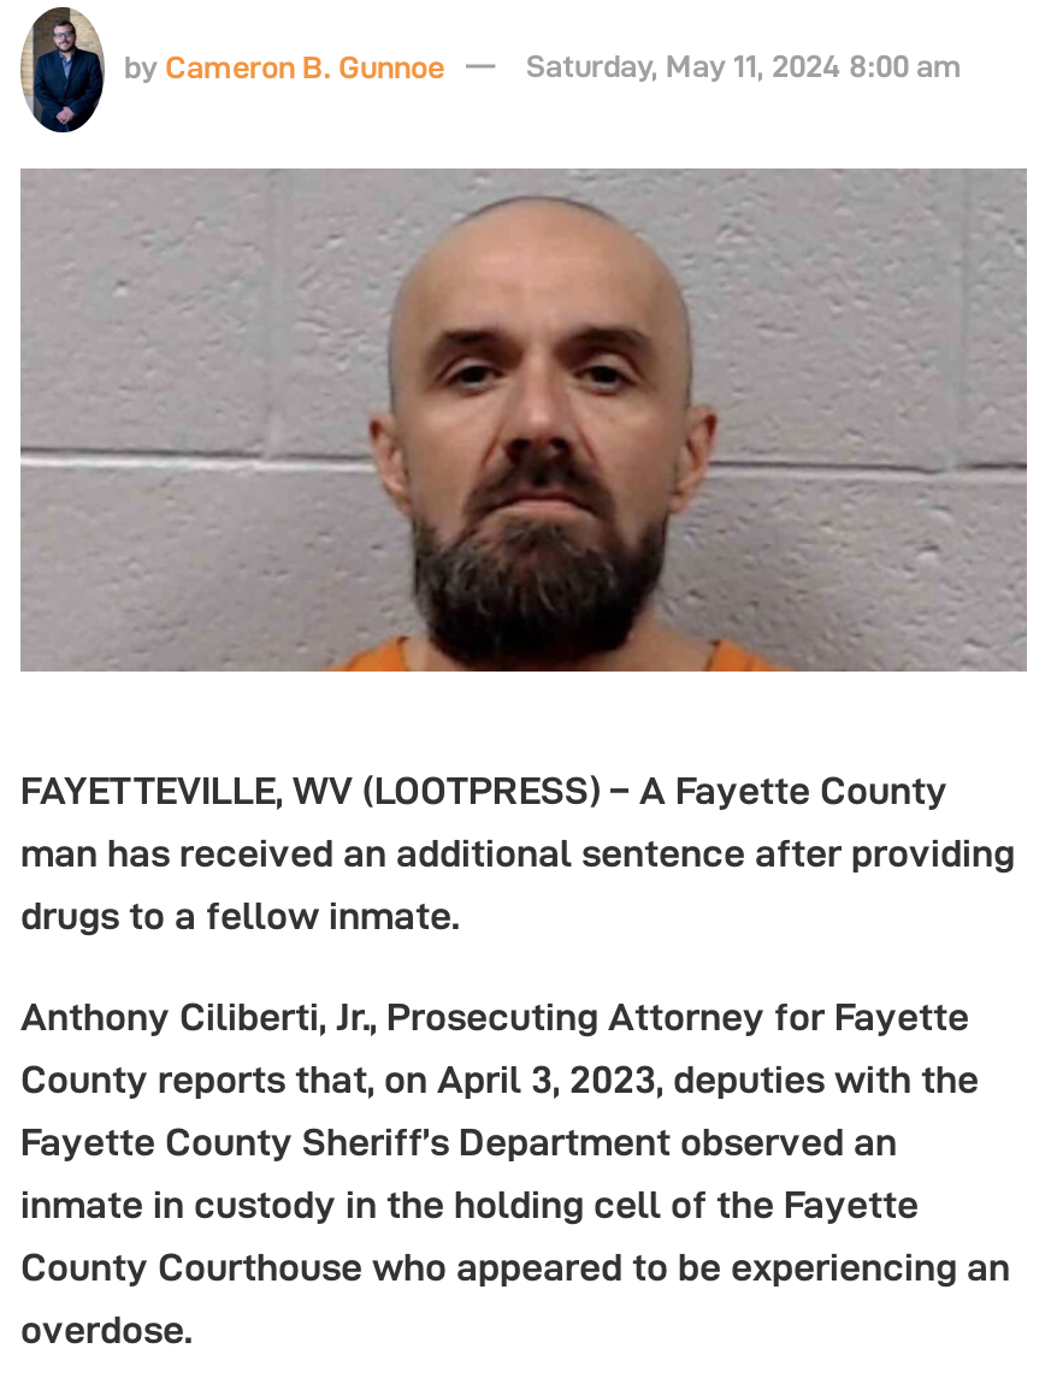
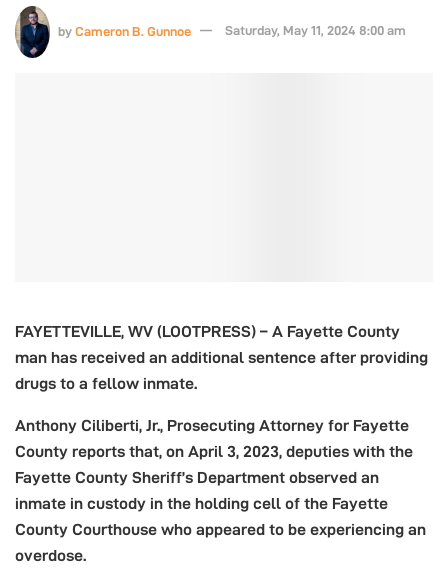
[18,168,1029,674] [image] -> none

